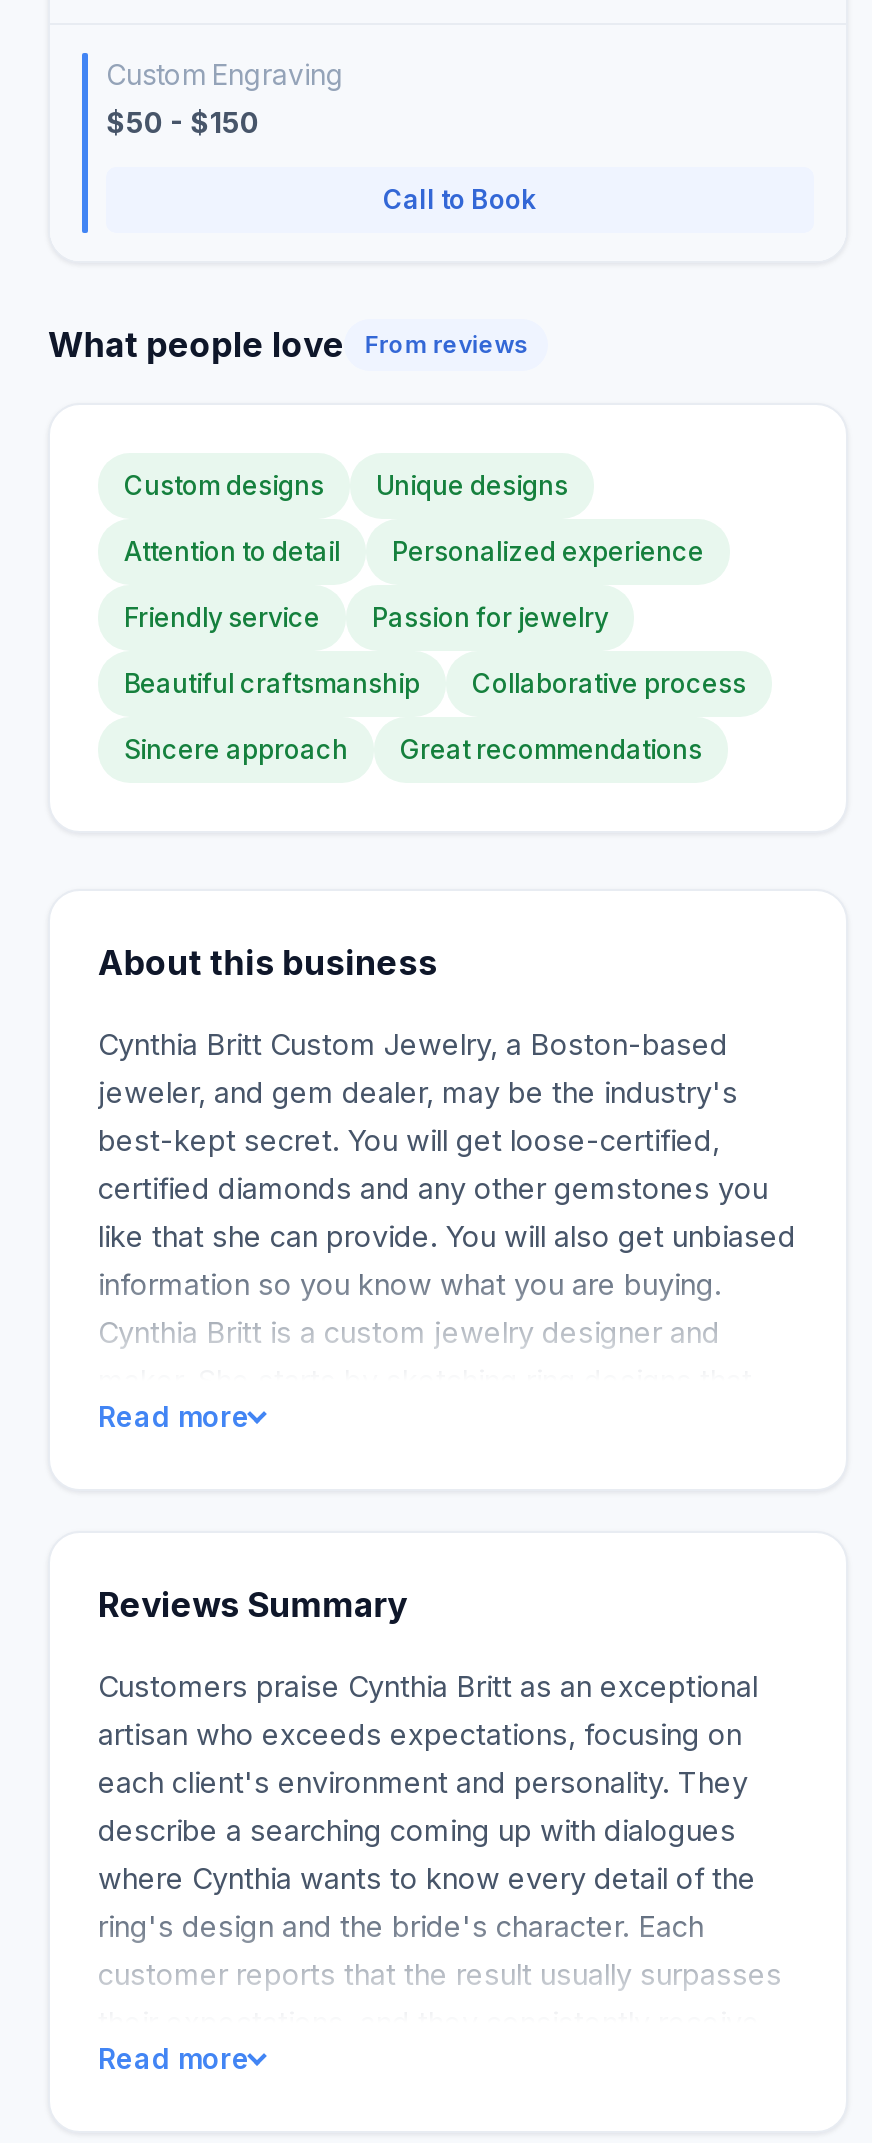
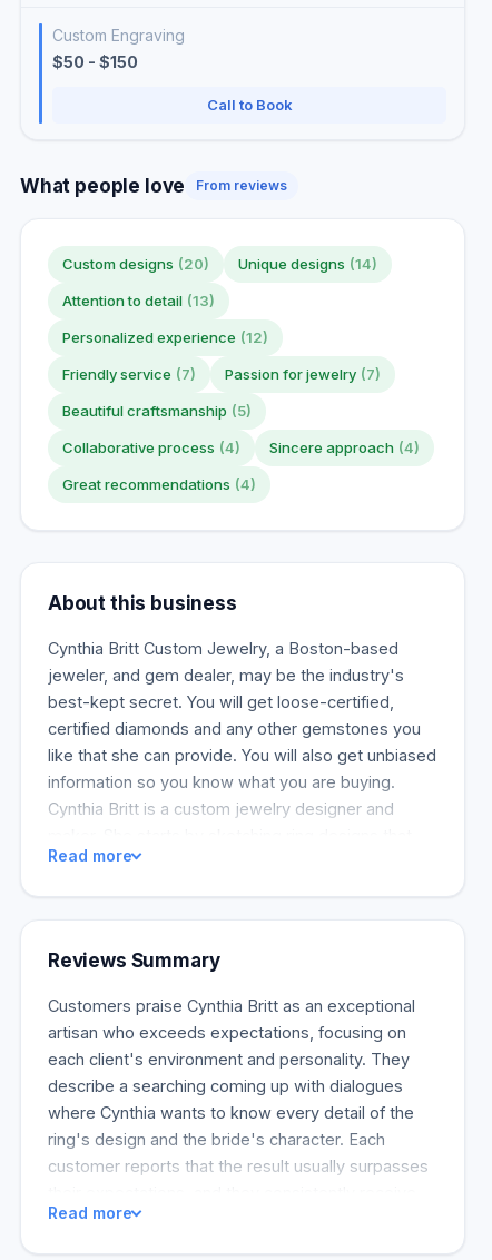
[124,469,746,765] Custom designs | Unique designs | Attention to detail | Personalized experience | Friendly service | Passion for jewelry | Beautiful craftsmanship | Collaborative process | Sincere approach | Great recommendations -> [62,255,420,493] Custom designs (20) | Unique designs (14) | Attention to detail (13) | Personalized experience (12) | Friendly service (7) | Passion for jewelry (7) | Beautiful craftsmanship (5) | Collaborative process (4) | Sincere approach (4) | Great recommendations (4)

